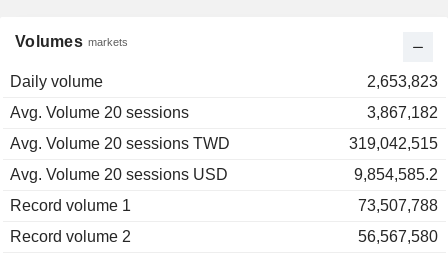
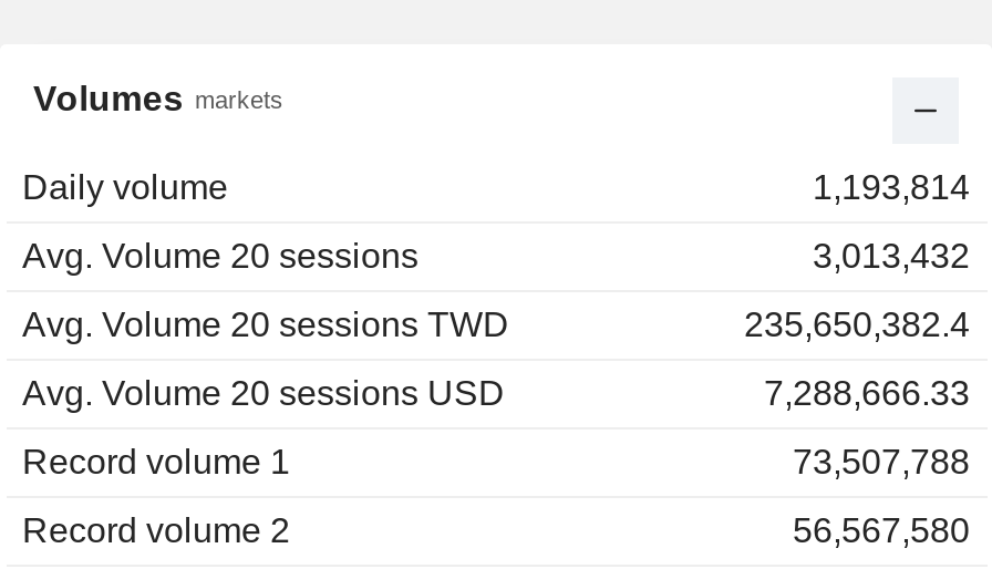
[367,73,438,90] 2,653,823 -> [813,168,970,206] 1,193,814
[367,104,438,121] 3,867,182 -> [813,237,970,275] 3,013,432
[349,135,438,152] 319,042,515 -> [744,306,970,343] 235,650,382.4
[354,166,438,183] 9,854,585.2 -> [764,374,970,412] 7,288,666.33

